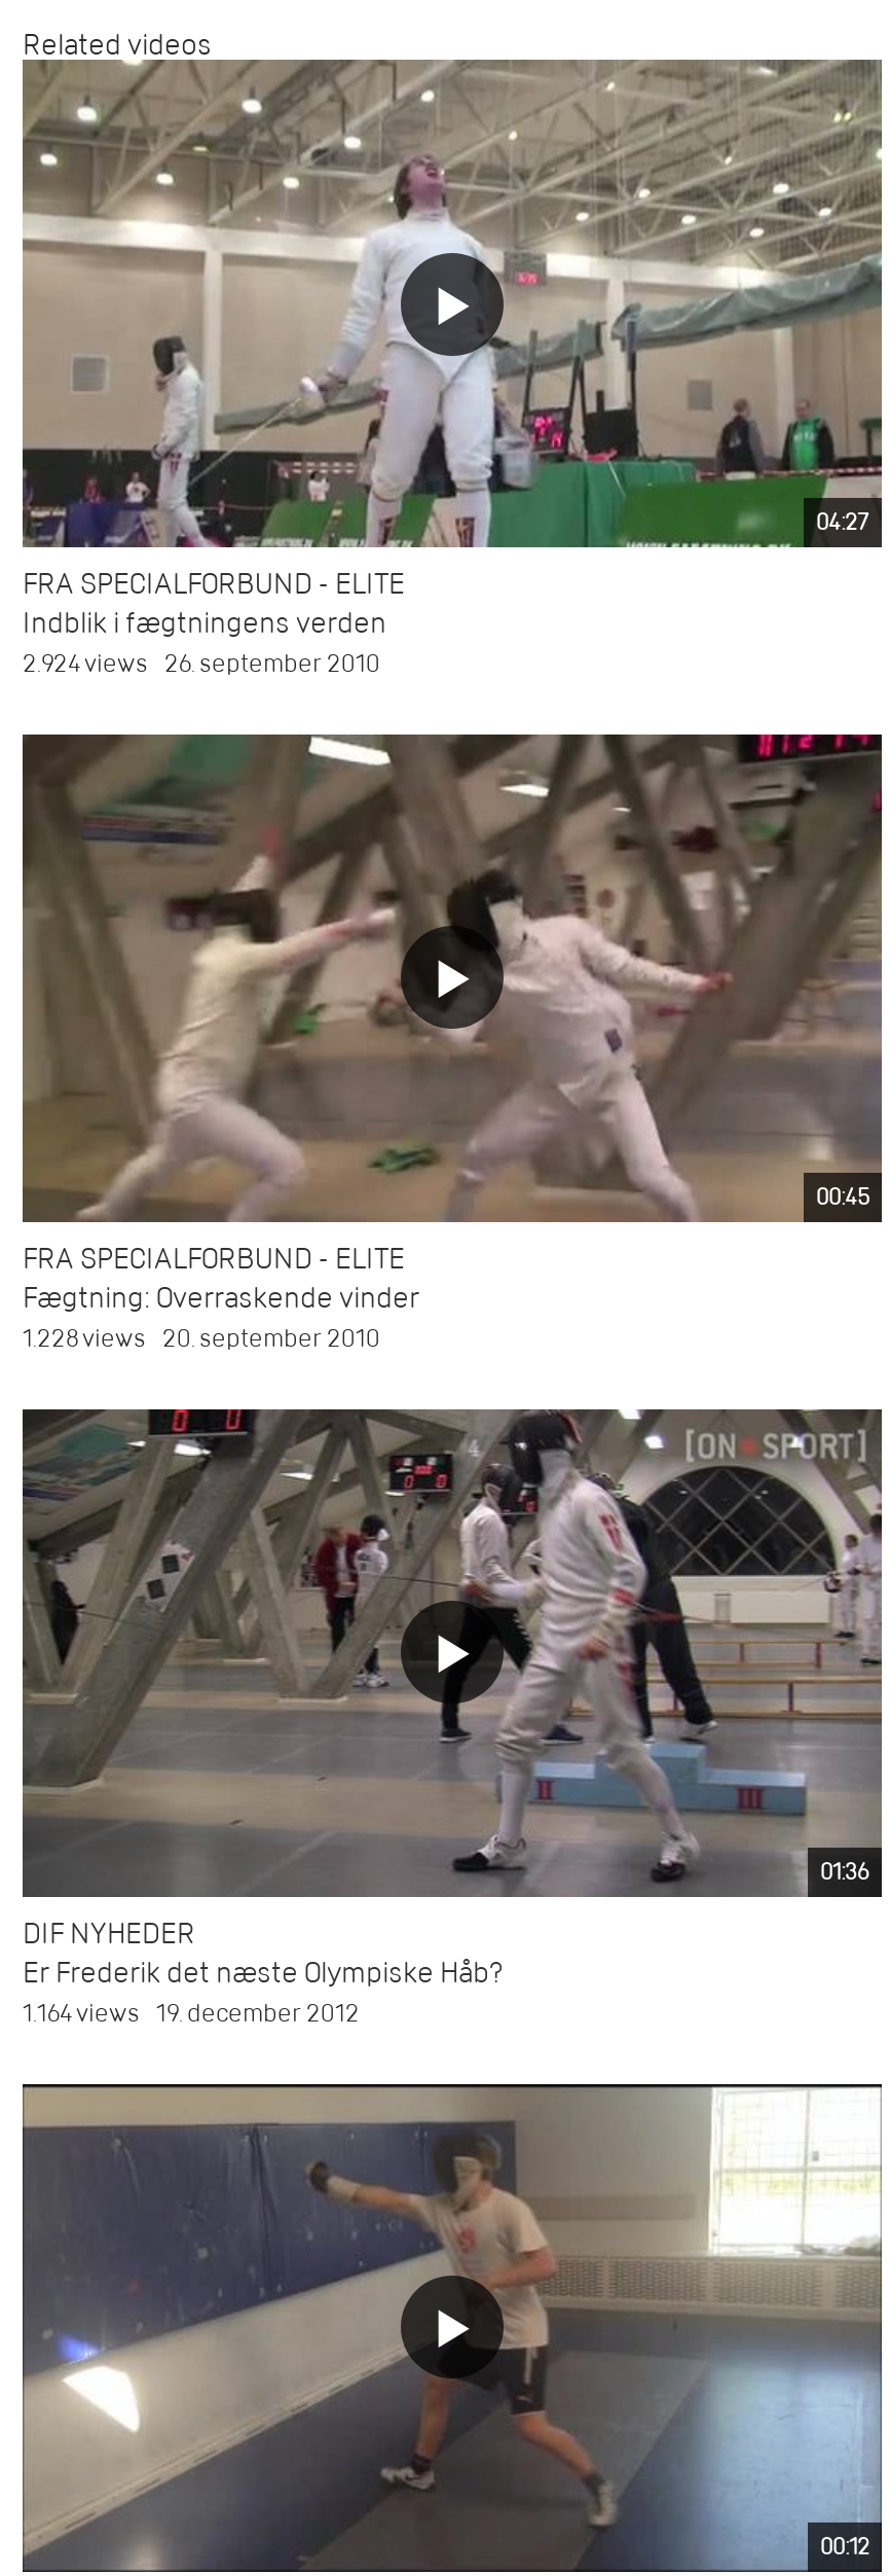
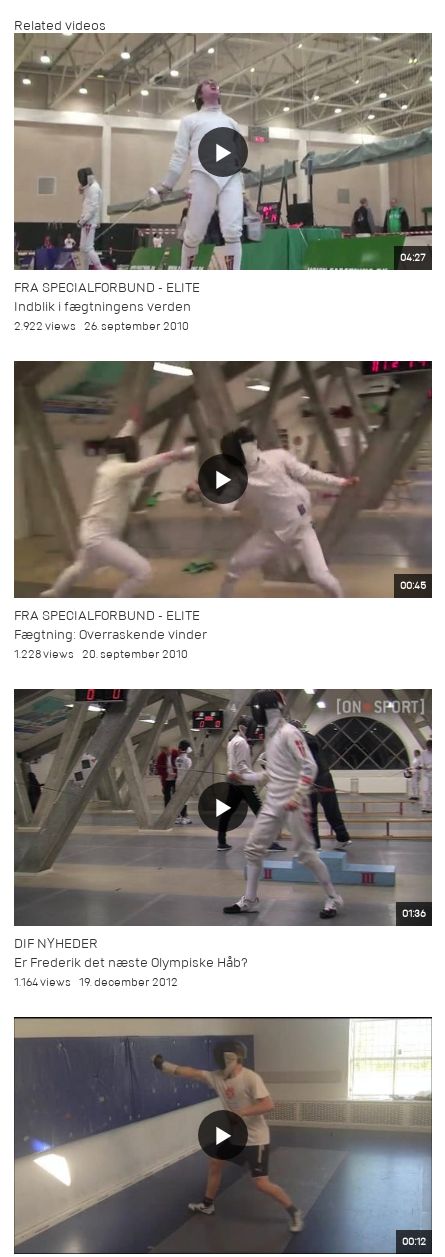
[23,646,380,681] 2.924 views 26. september 2010 -> [14,318,189,335] 2.922 views 26. september 2010

